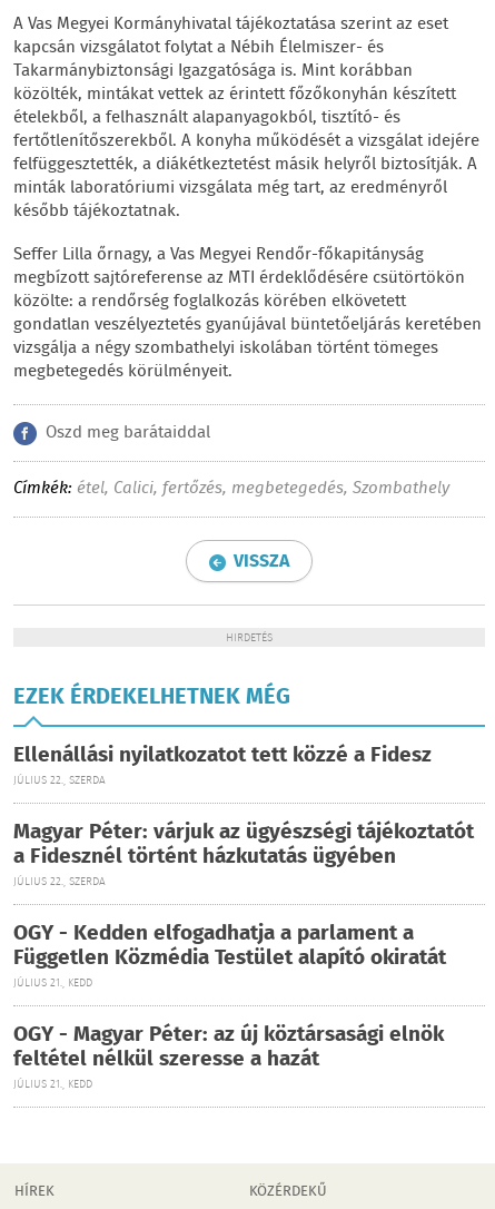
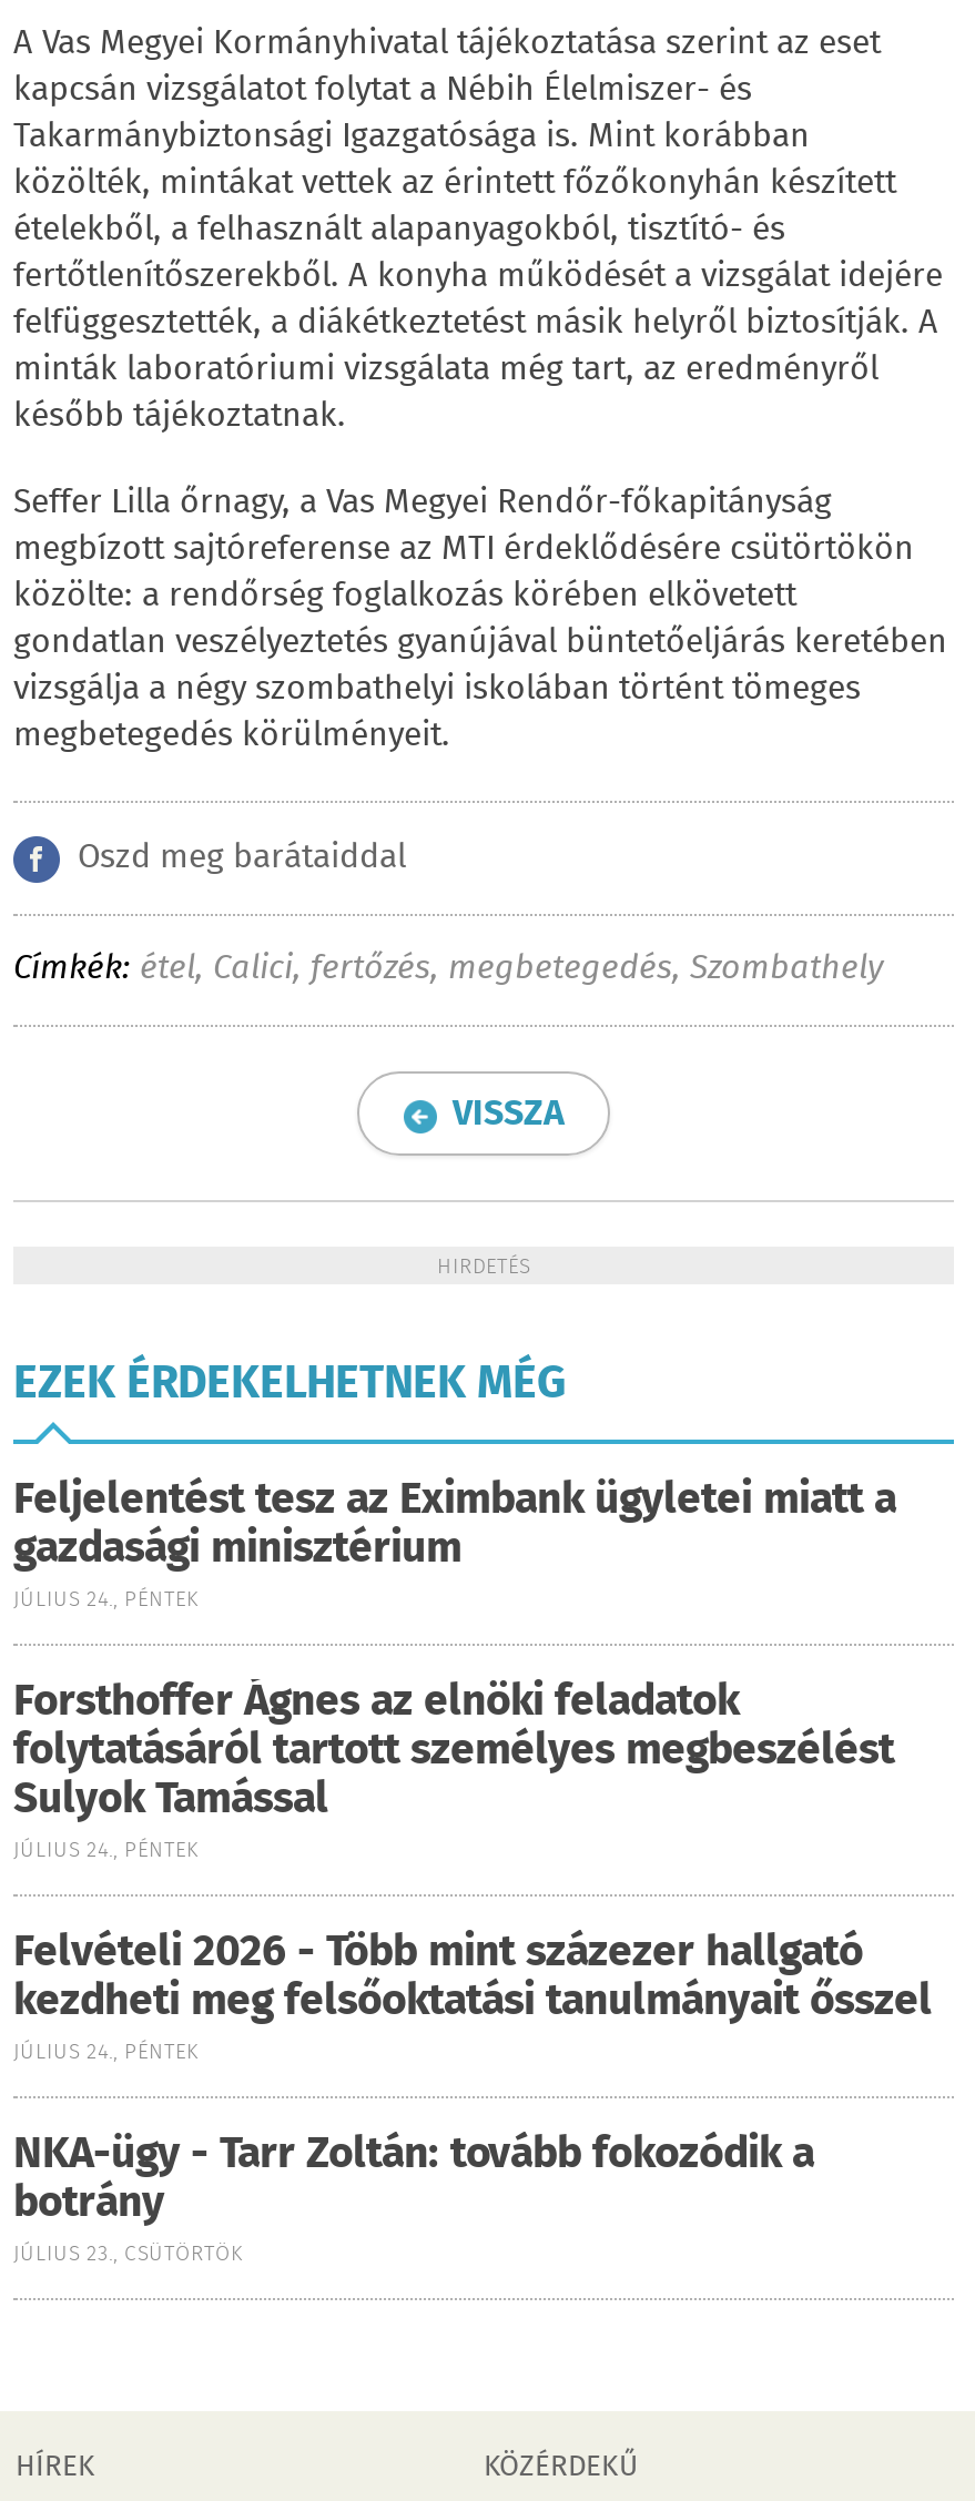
[13,739,432,789] Ellenállási nyilatkozatot tett közzé a Fidesz | JÚLIUS 22., SZERDA -> [13,1468,896,1617] Feljelentést tesz az Eximbank ügyletei miatt a | gazdasági minisztérium | JÚLIUS 24., PÉNTEK
[13,816,474,891] Magyar Péter: várjuk az ügyészségi tájékoztatót | a Fidesznél történt házkutatás ügyében | JÚLIUS 22., SZERDA -> [13,1670,894,1868] Forsthoffer Ágnes az elnöki feladatok | folytatásáról tartott személyes megbeszélést | Sulyok Tamással | JÚLIUS 24., PÉNTEK
[13,917,446,992] OGY - Kedden elfogadhatja a parlament a | Független Közmédia Testület alapító okiratát | JÚLIUS 21., KEDD -> [13,1921,932,2070] Felvételi 2026 - Több mint százezer hallgató | kezdheti meg felsőoktatási tanulmányait ősszel | JÚLIUS 24., PÉNTEK
[13,1019,444,1093] OGY - Magyar Péter: az új köztársasági elnök | feltétel nélkül szeresse a hazát | JÚLIUS 21., KEDD -> [13,2123,814,2271] NKA-ügy - Tarr Zoltán: tovább fokozódik a | botrány | JÚLIUS 23., CSÜTÖRTÖK

